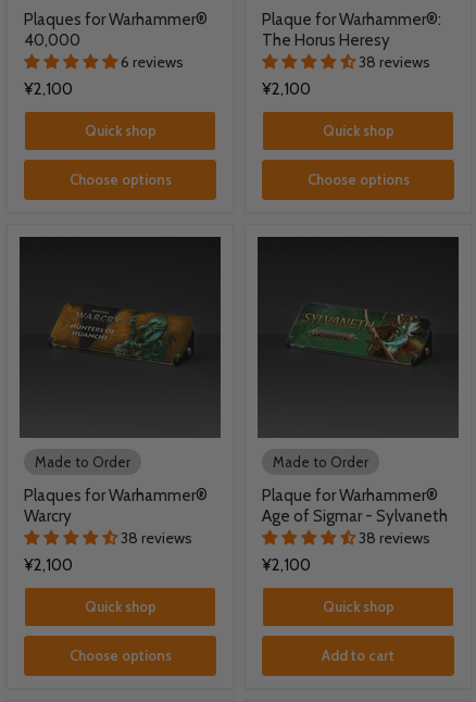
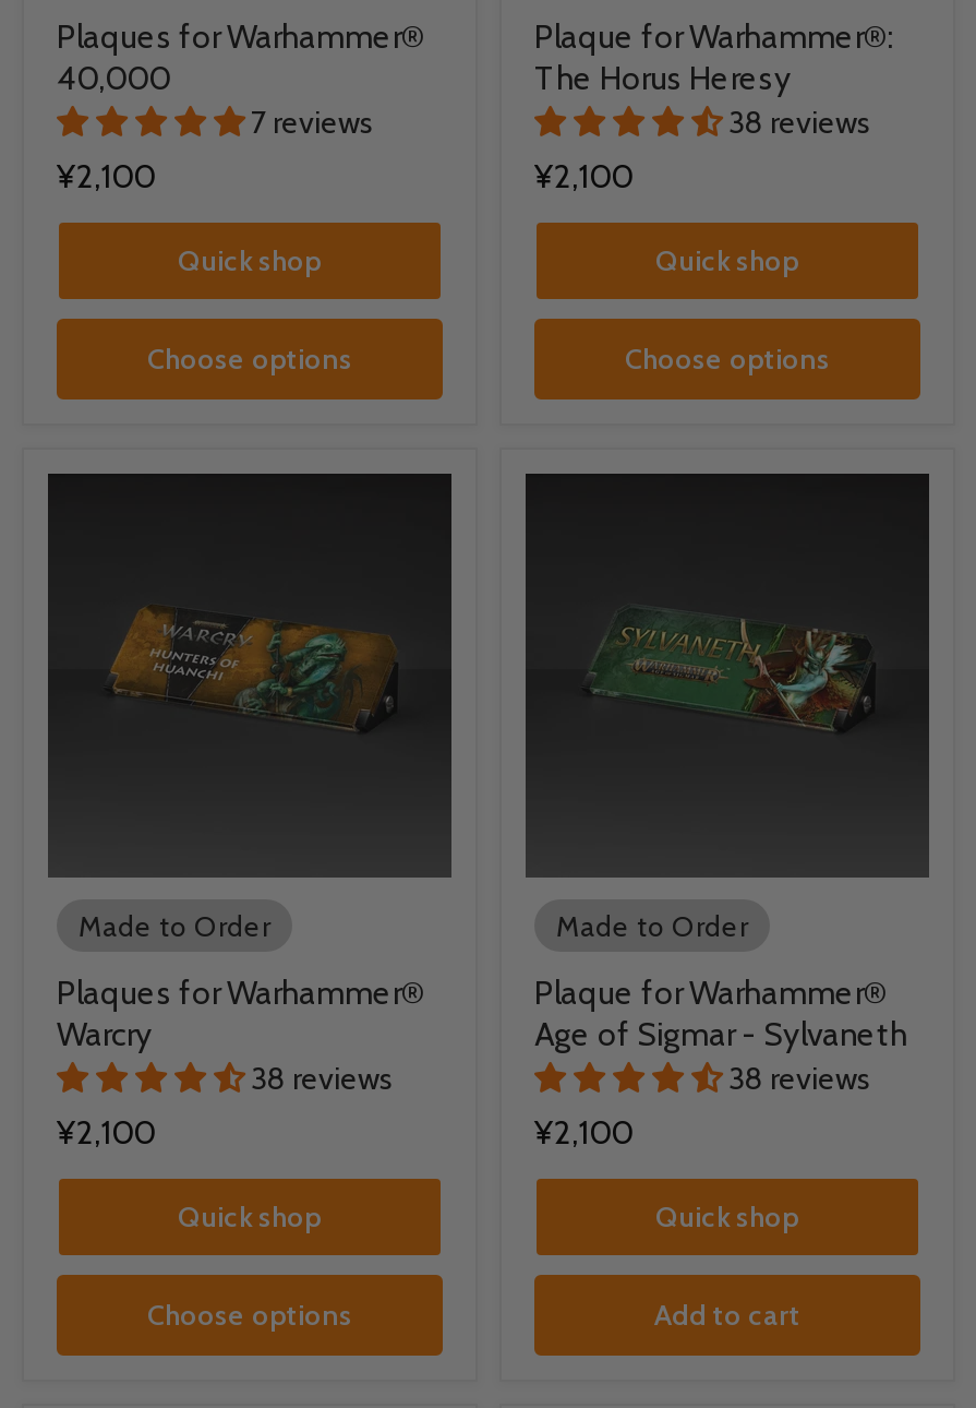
[121,52,184,72] 6 reviews -> [251,103,375,142] 7 reviews

